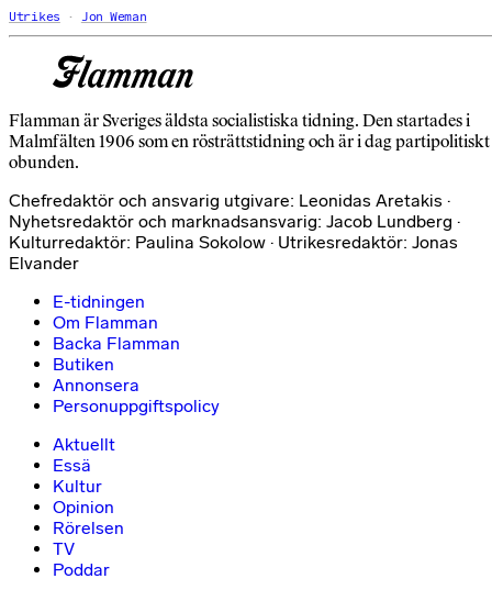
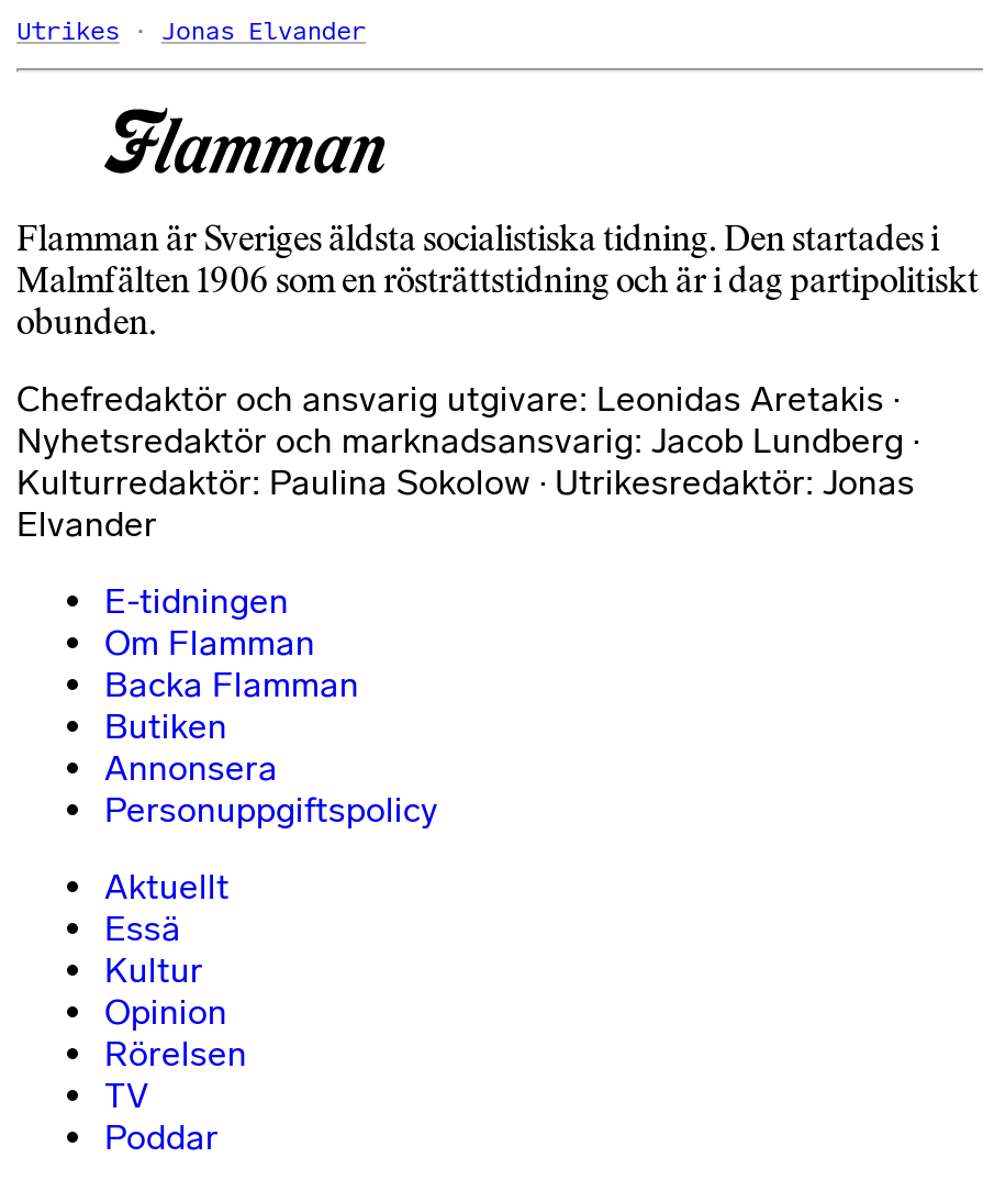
[81,9,147,24] Jon Weman -> [161,15,366,46] Jonas Elvander

